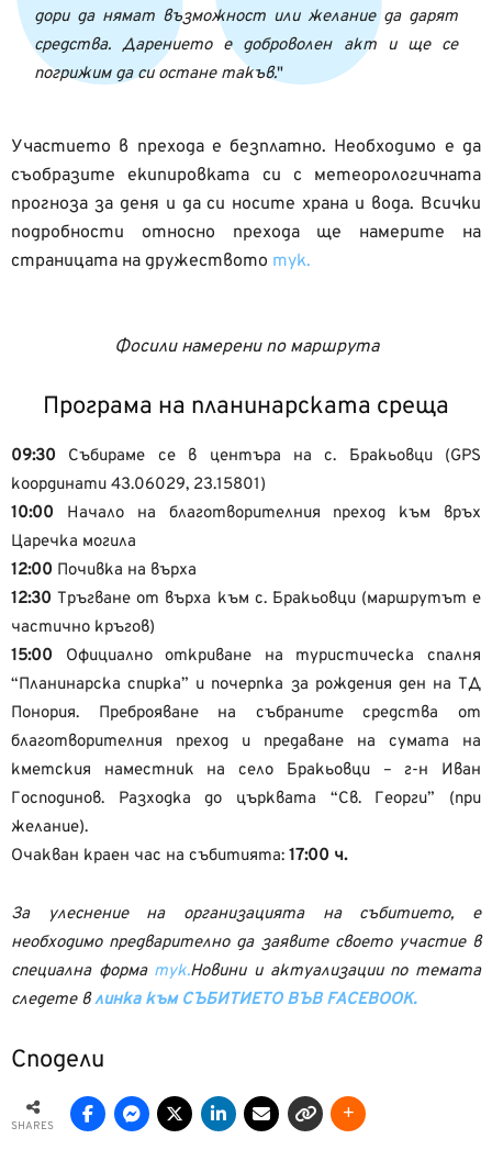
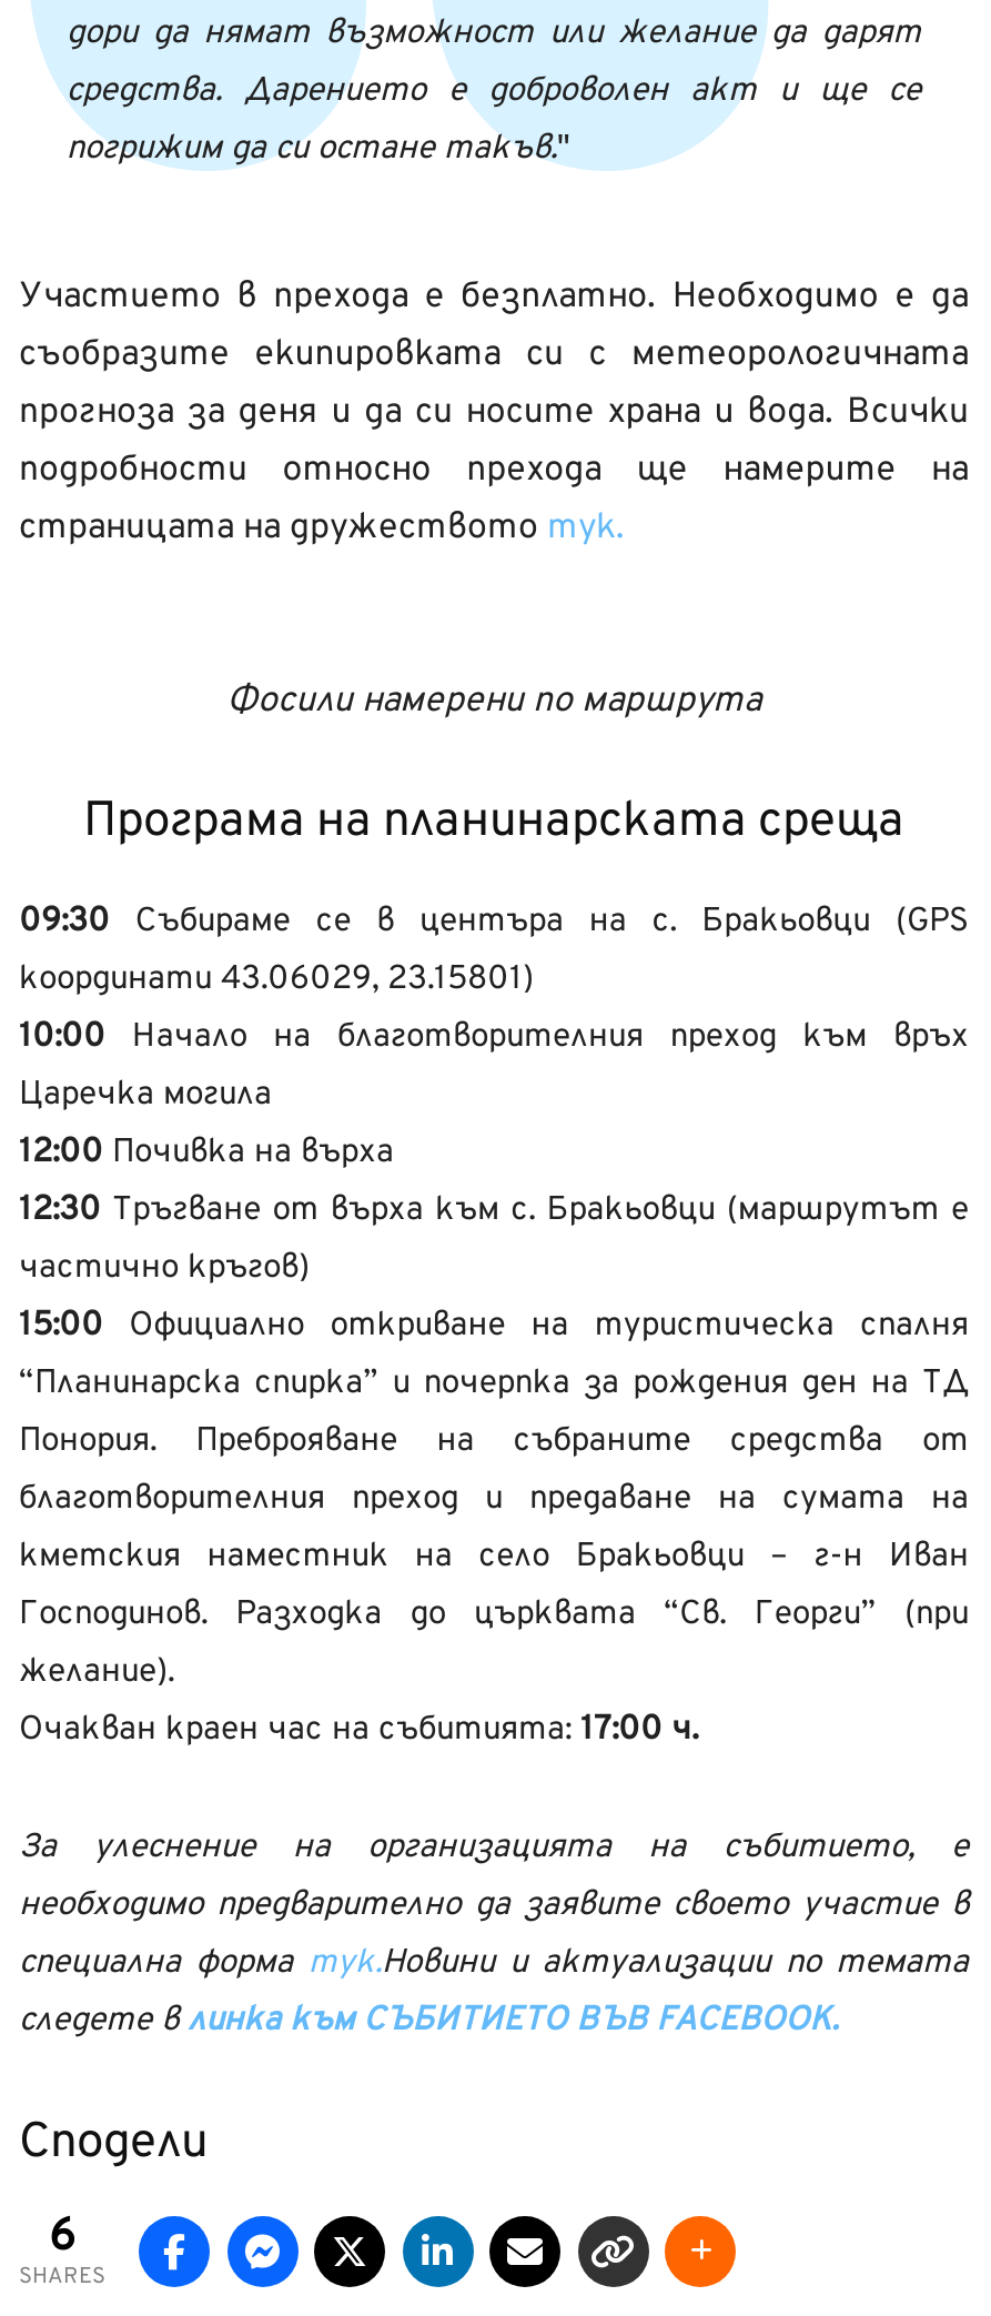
none -> [49,2208,75,2266] 6

